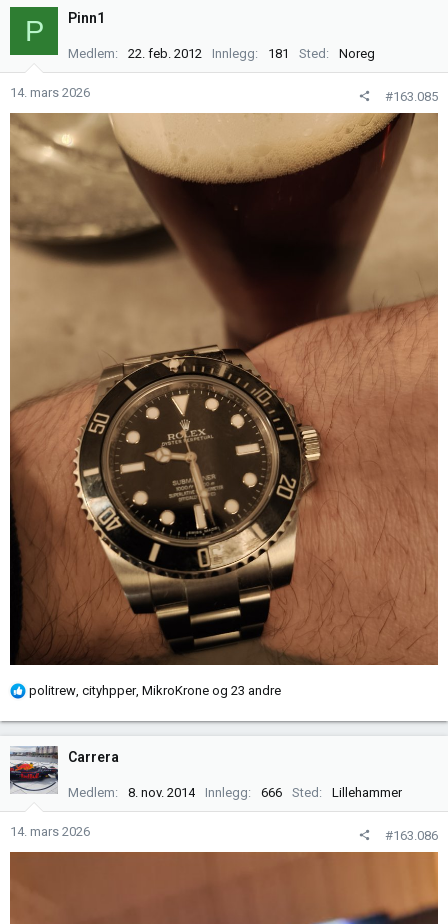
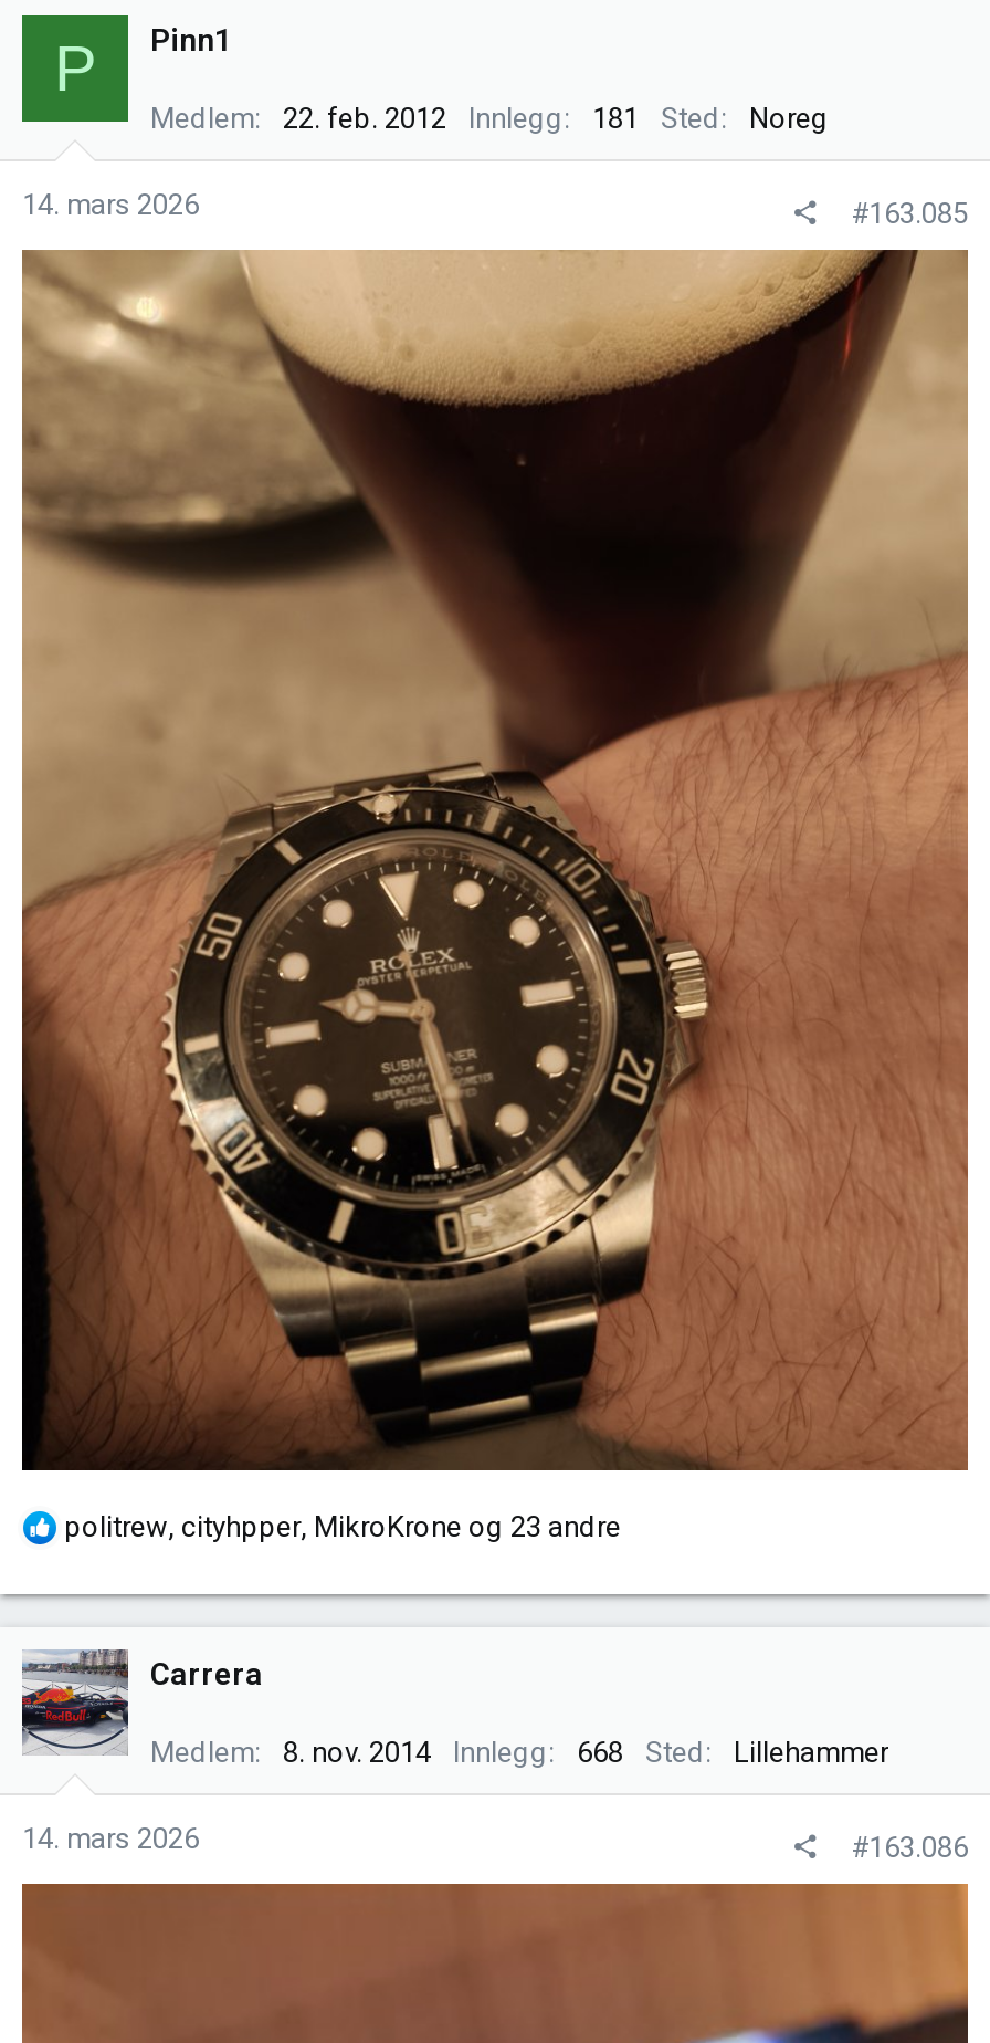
[68,785,402,800] Medlem 8. nov. 2014 Innlegg 666 Sted Lillehammer -> [150,1735,888,1768] Medlem 8. nov. 2014 Innlegg 668 Sted Lillehammer

